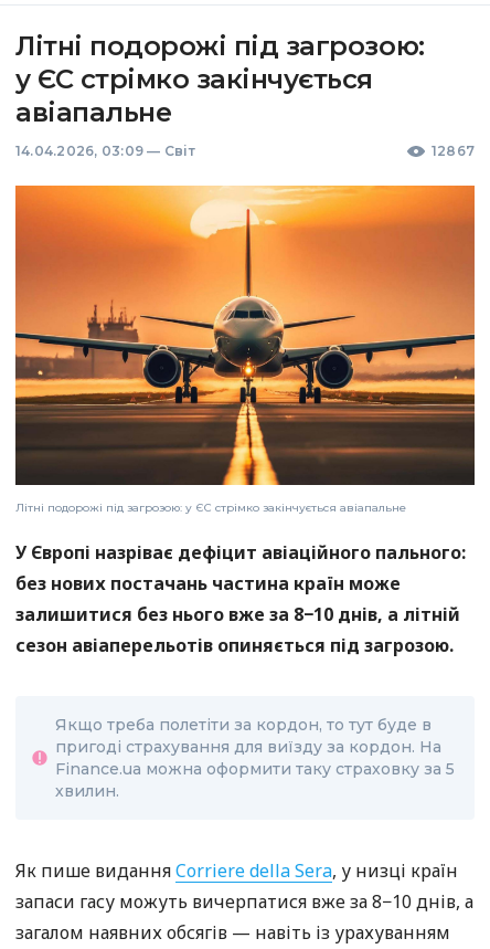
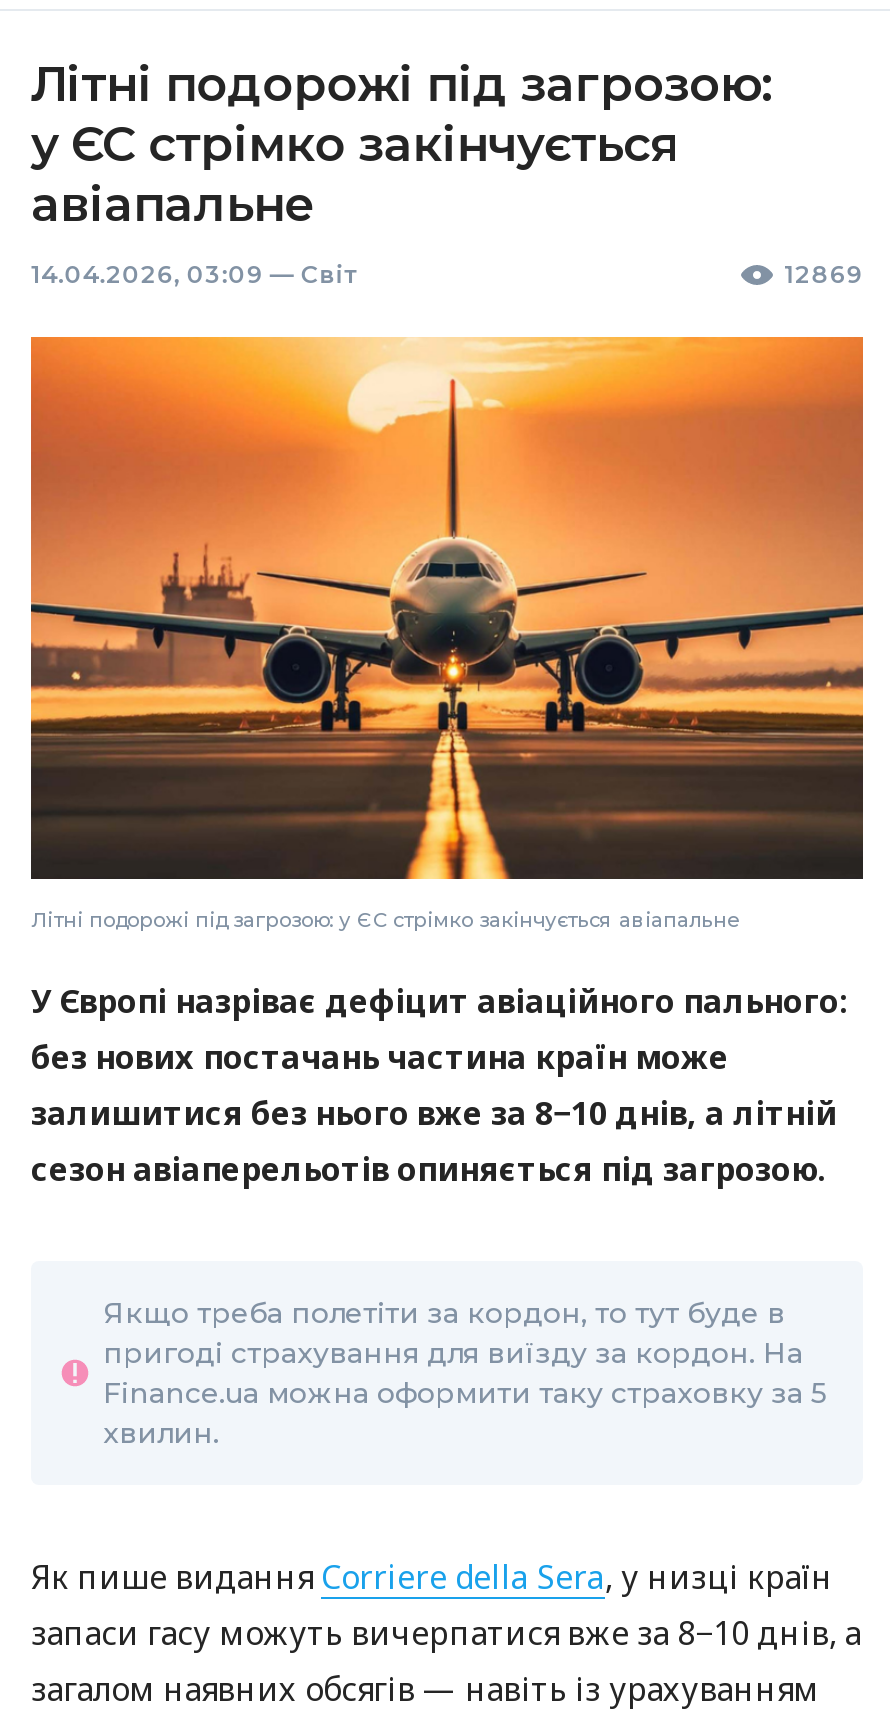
[431,143,475,159] 12867 -> [785,259,863,289] 12869

